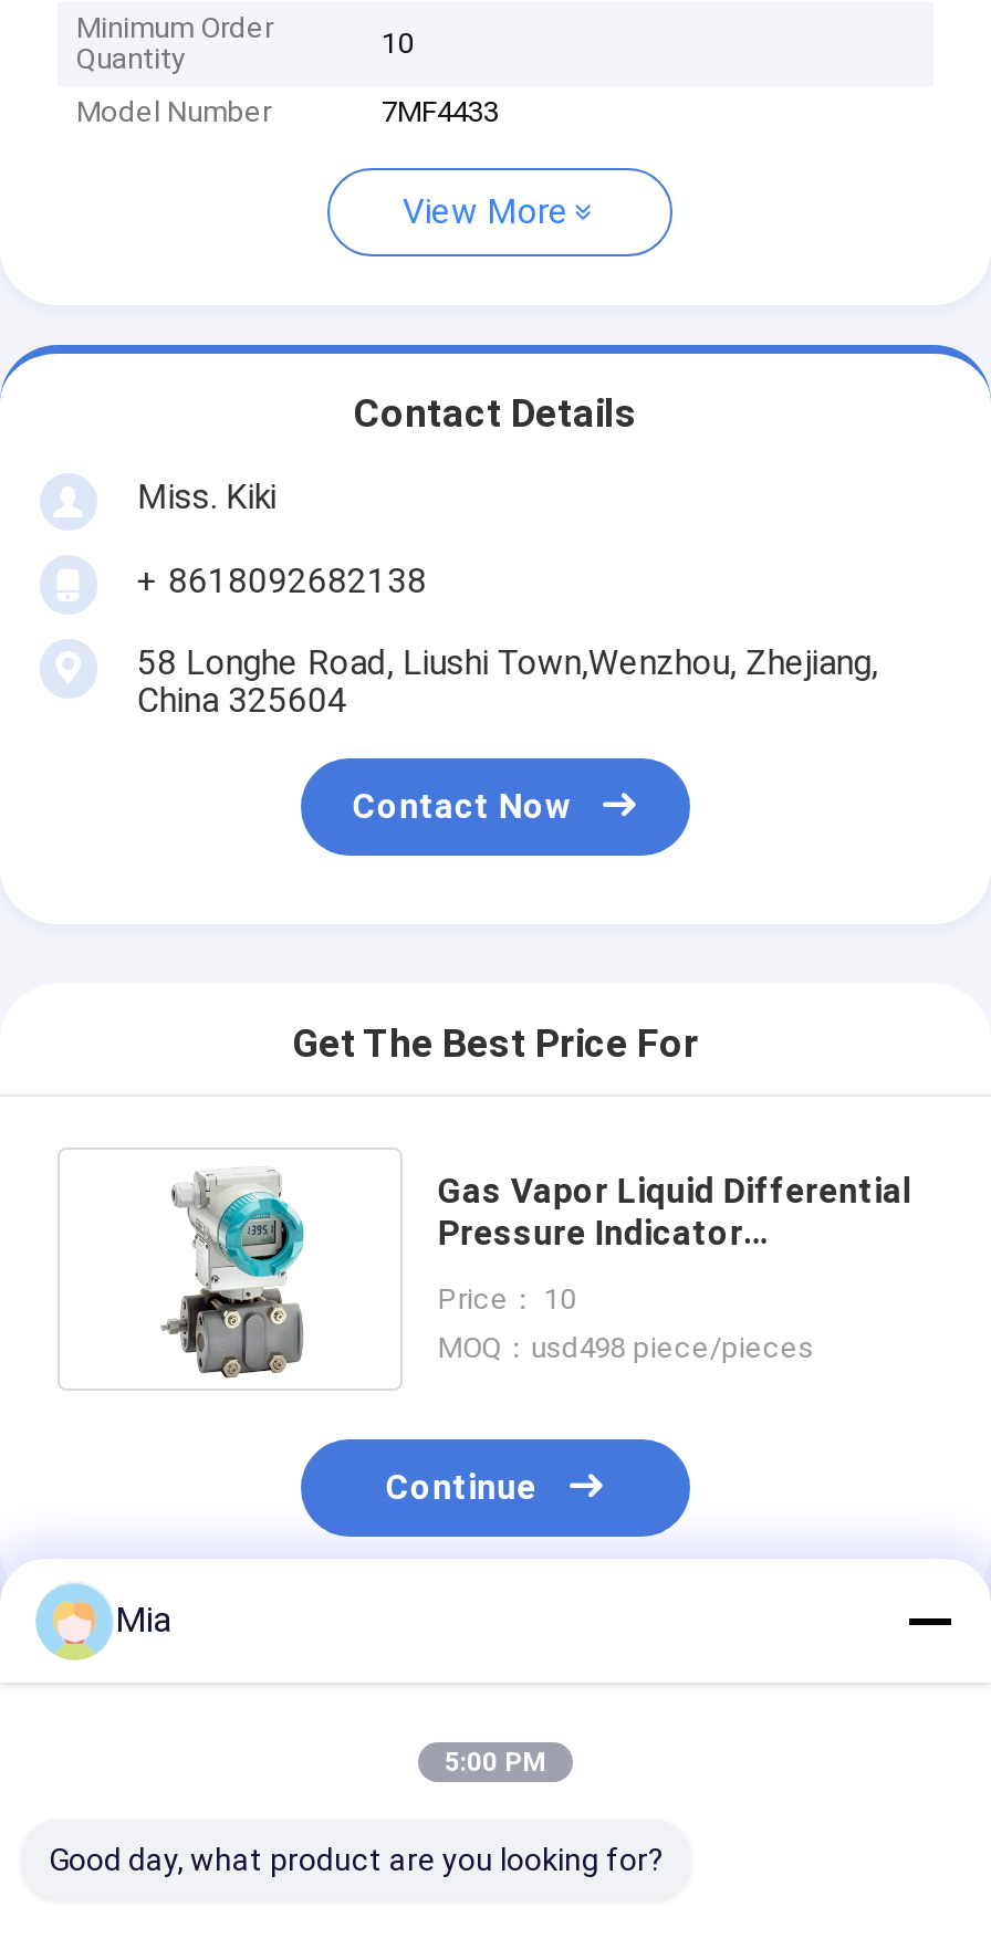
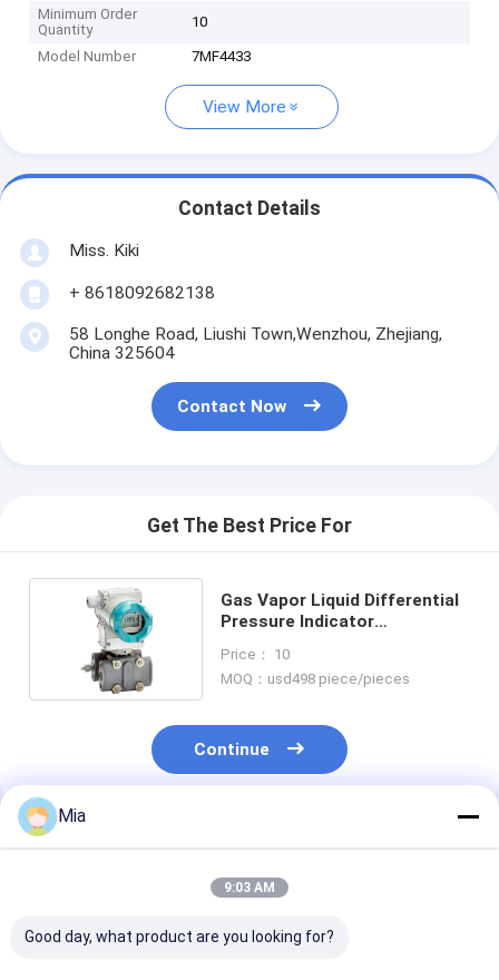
[445,1747,546,1778] 5:00 PM -> [224,880,275,895] 9:03 AM

